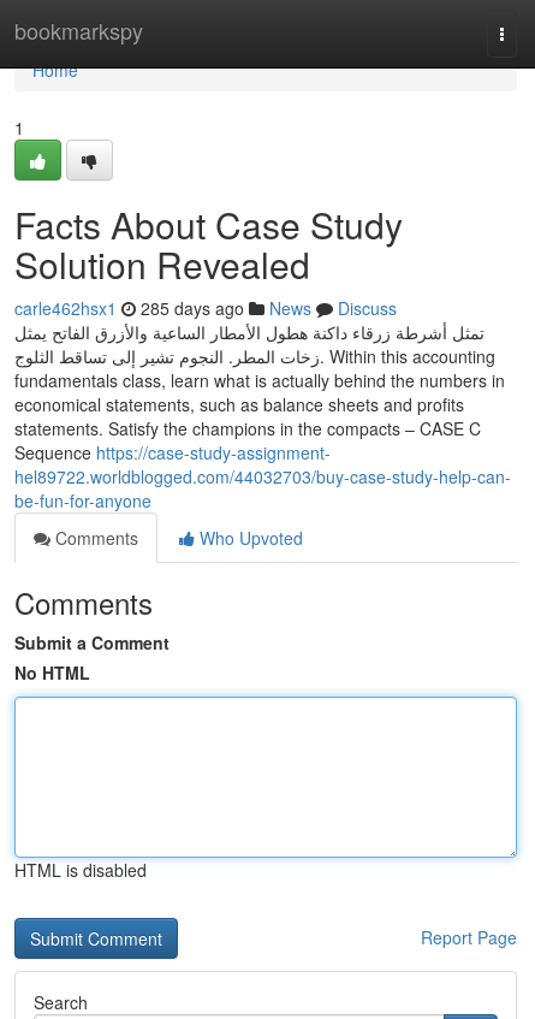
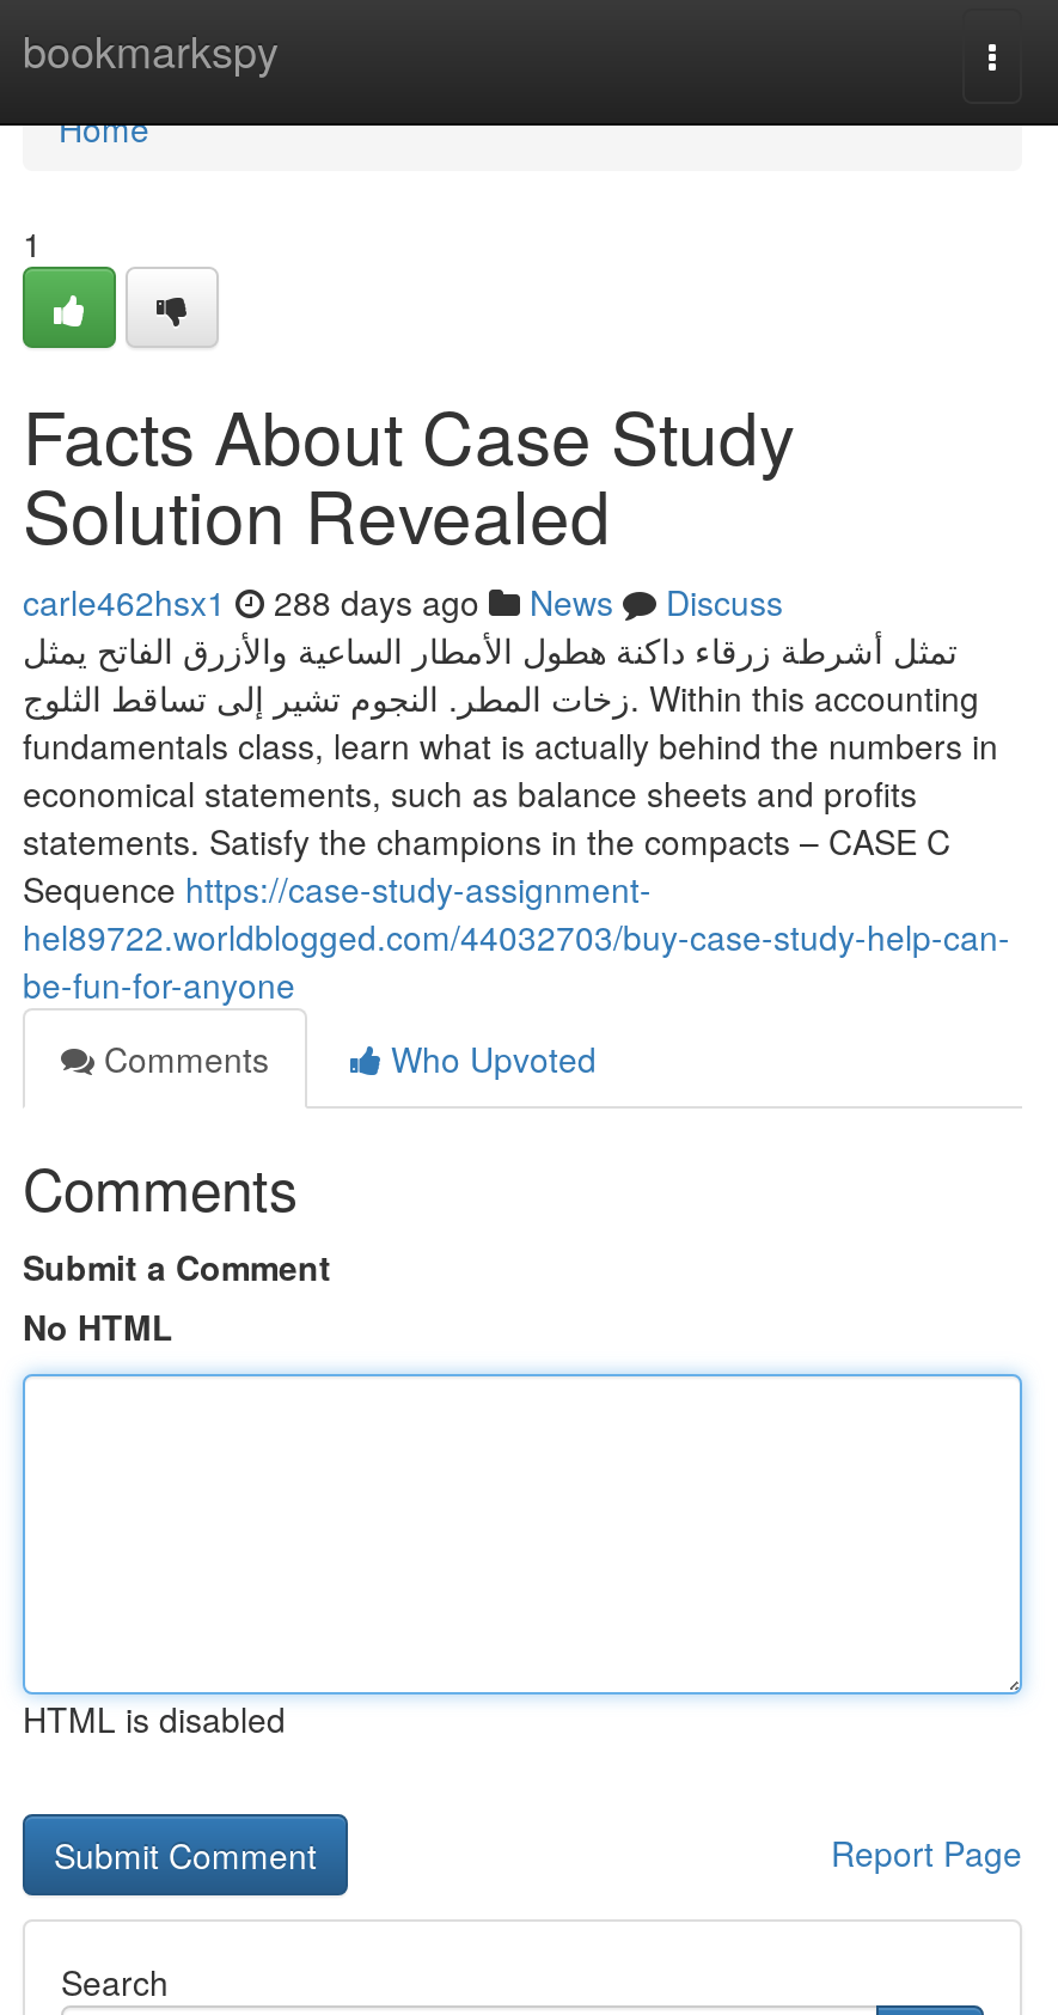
[14,296,397,320] carle462hsx1 285 days ago News Discuss -> [23,578,783,625] carle462hsx1 288 days ago News Discuss

